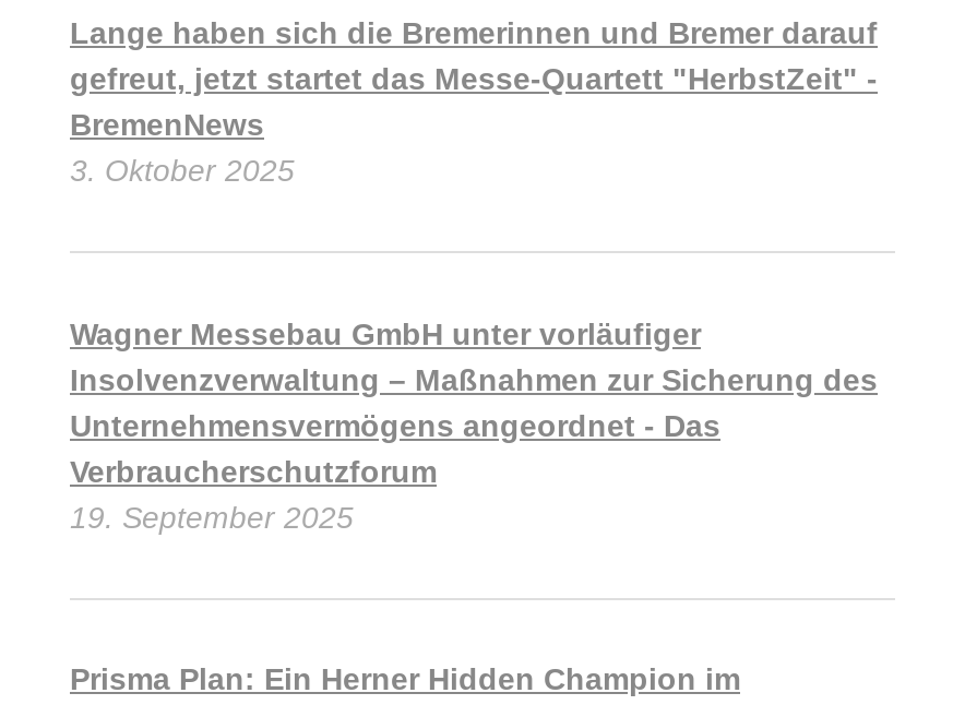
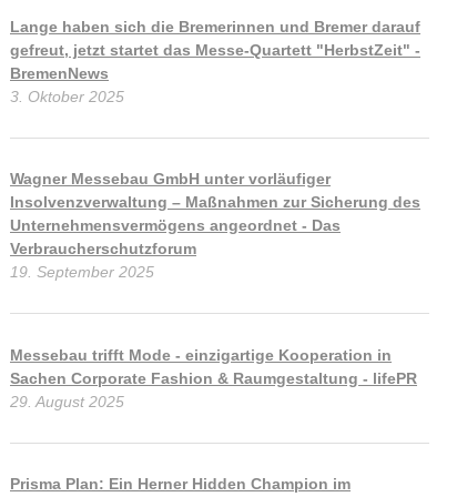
none -> [10,346,417,410] Messebau trifft Mode - einzigartige Kooperation in | Sachen Corporate Fashion & Raumgestaltung - lifePR | 29. August 2025

